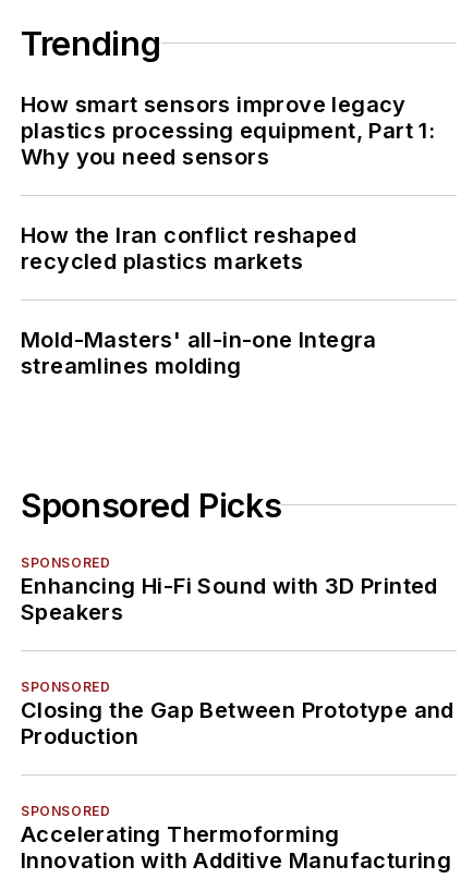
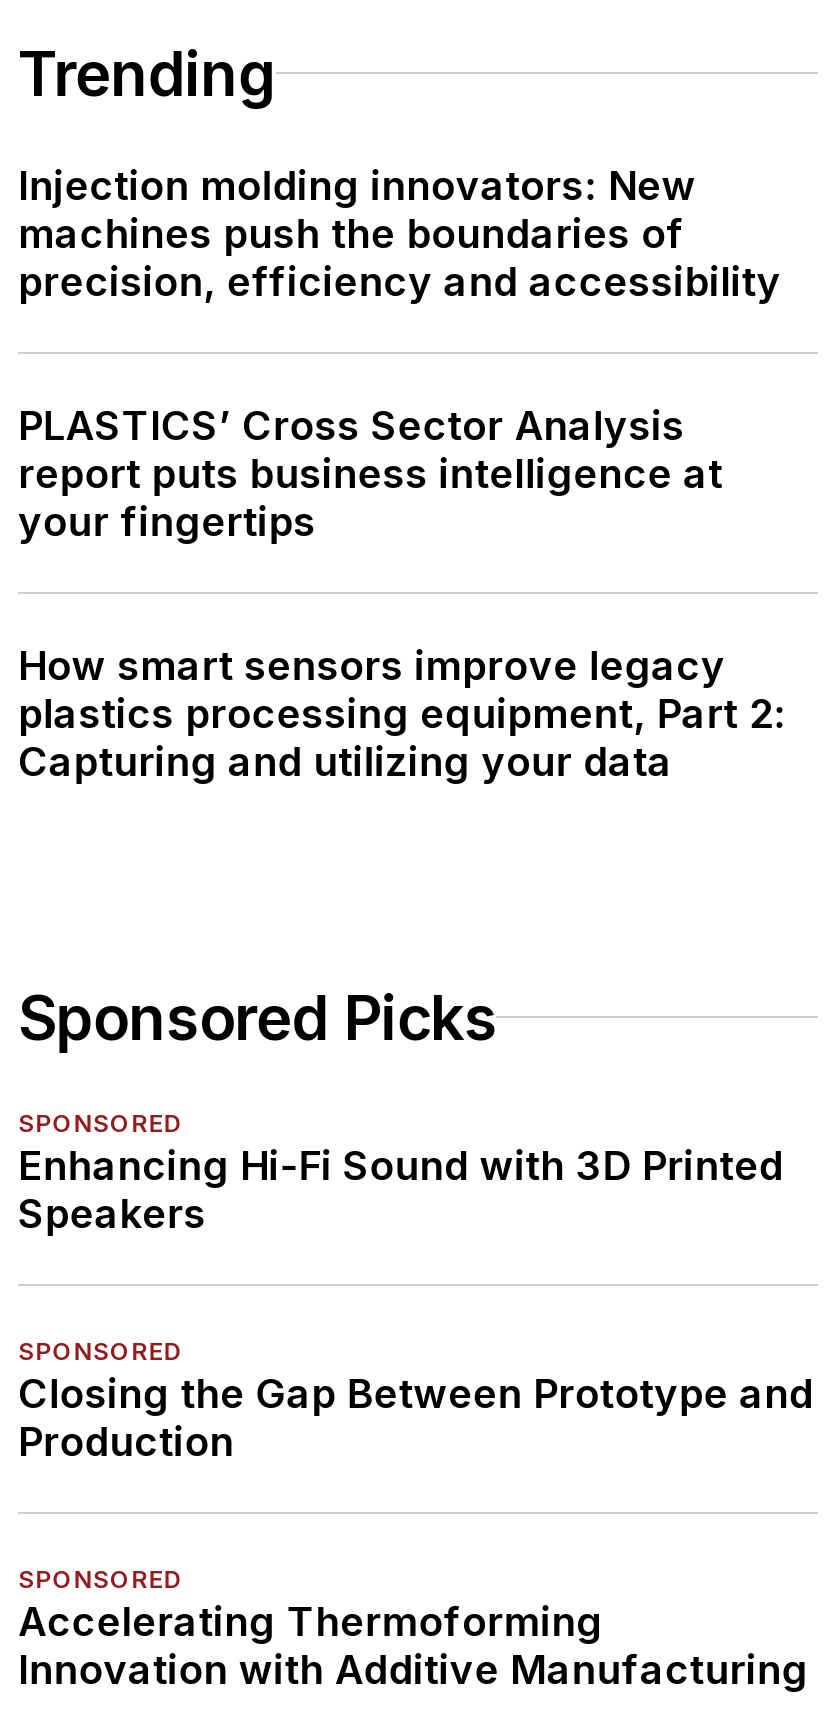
none -> [18,162,781,546] Injection molding innovators: New | machines push the boundaries of | precision, efficiency and accessibility | PLASTICS’ Cross Sector Analysis | report puts business intelligence at | your fingertips
moved [21,91,406,118] -> [18,642,726,690]: How smart sensors improve legacy
[21,118,435,379] plastics processing equipment, Part 1: | Why you need sensors | How the Iran conflict reshaped | recycled plastics markets | Mold-Masters' all-in-one Integra | streamlines molding -> [18,690,786,786] plastics processing equipment, Part 2: | Capturing and utilizing your data

